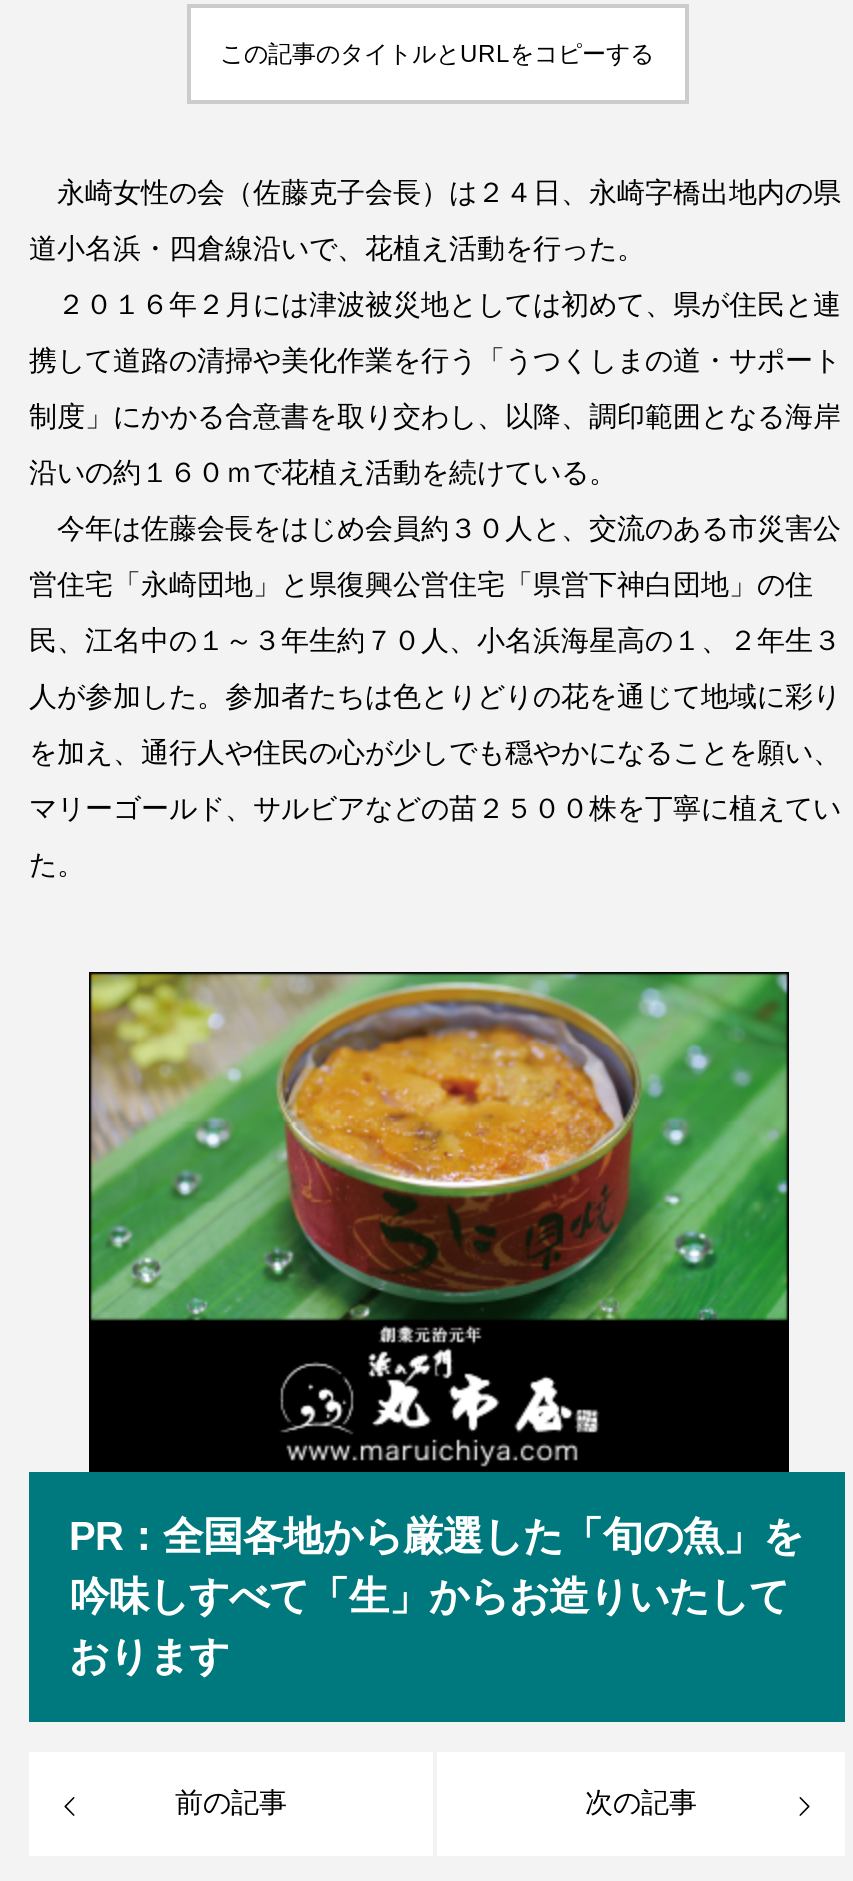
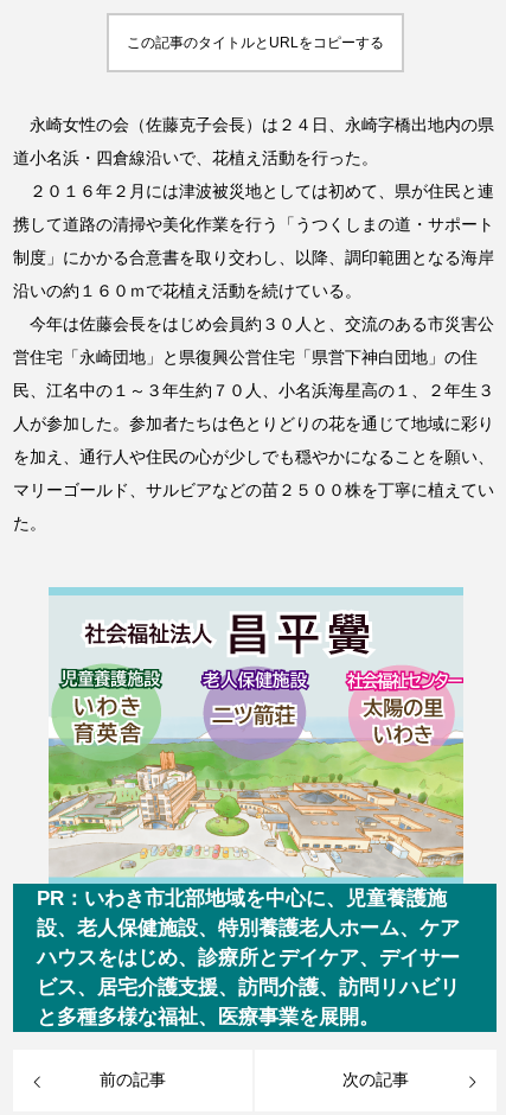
[69,970,803,1678] [image] | PR：全国各地から厳選した「旬の魚」を | 吟味しすべて「生」からお造りいたして | おります -> [37,587,465,1028] [image] | PR：いわき市北部地域を中心に、児童養護施 | 設、老人保健施設、特別養護老人ホーム、ケア | ハウスをはじめ、診療所とデイケア、デイサー | ビス、居宅介護支援、訪問介護、訪問リハビリ | と多種多様な福祉、医療事業を展開。

